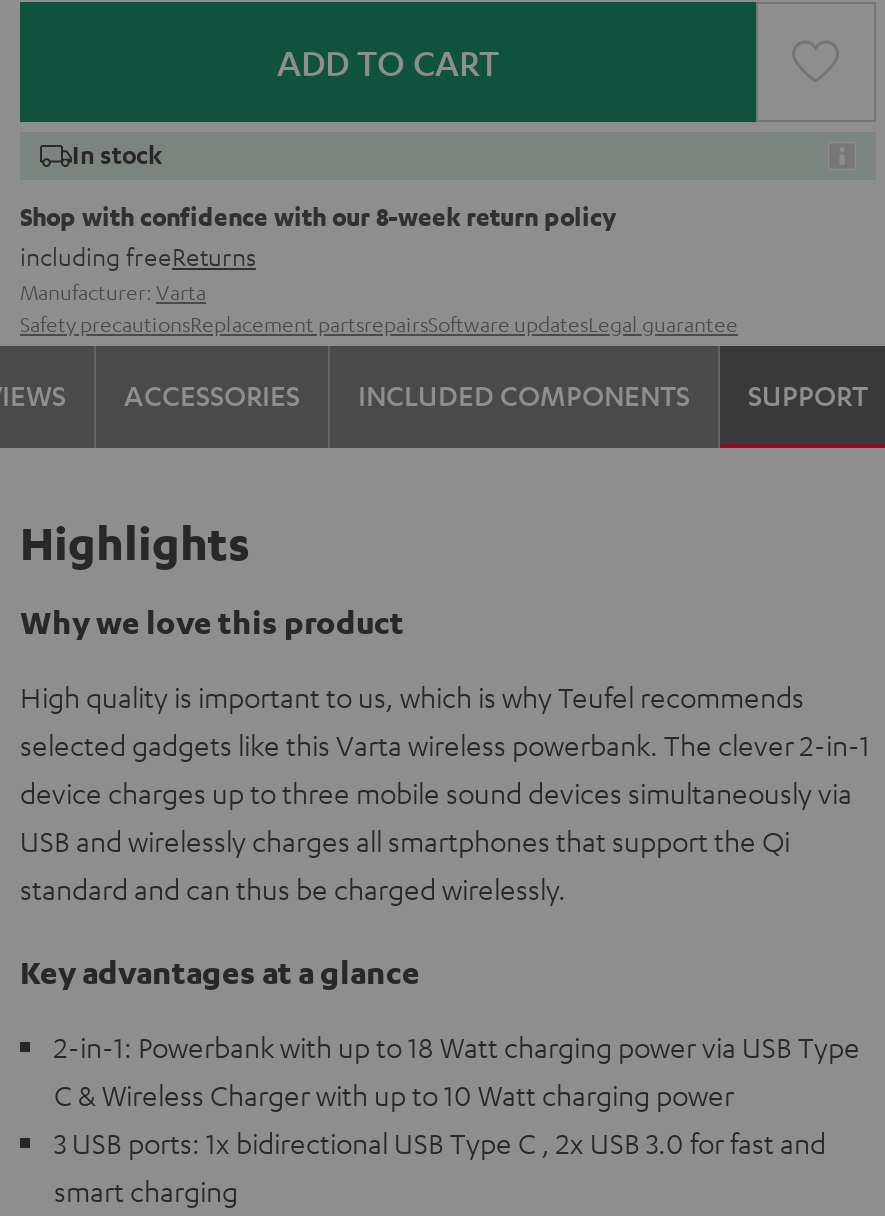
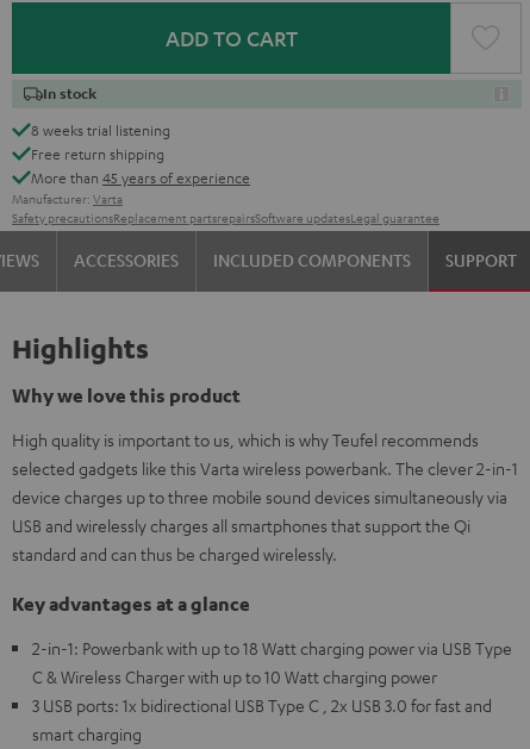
[20,200,616,272] Shop with confidence with our 8-week return policy | including freeReturns -> [31,120,250,187] 8 weeks trial listening | Free return shipping | More than 45 years of experience

